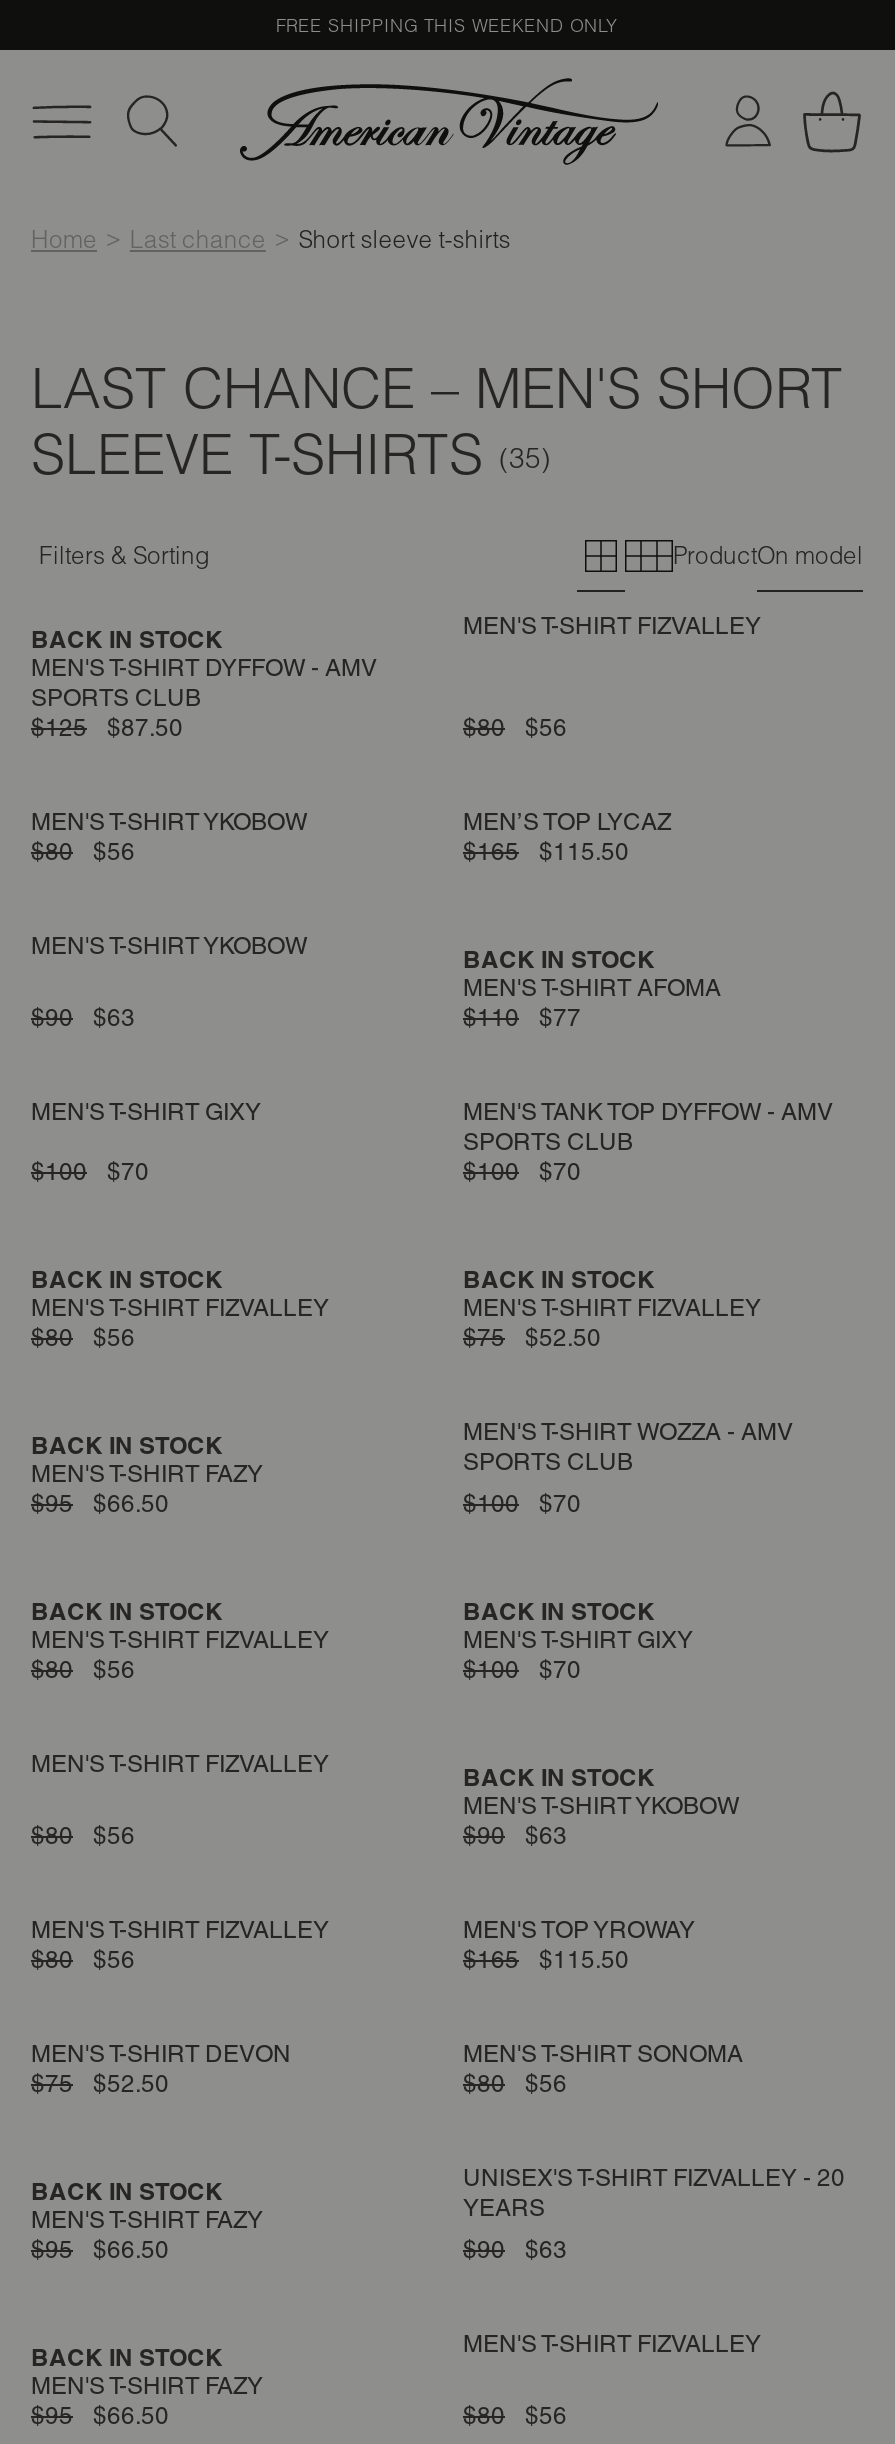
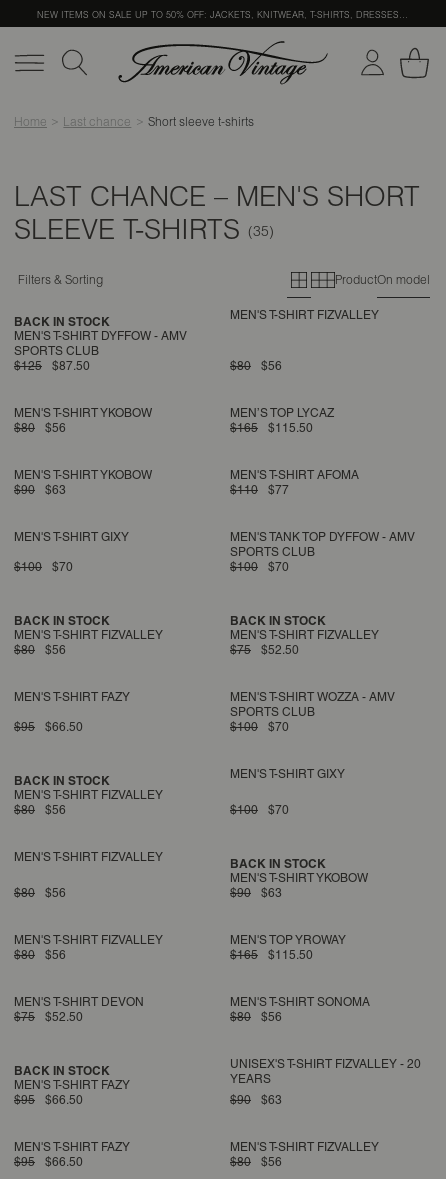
[276,13,618,35] FREE SHIPPING THIS WEEKEND ONLY -> [36,8,407,19] NEW ITEMS ON SALE UP TO 50% OFF: JACKETS, KNITWEAR, T-SHIRTS, DRESSES…
[463,944,655,974] BACK IN STOCK -> none
[31,1430,223,1460] BACK IN STOCK -> none
[463,1596,655,1626] BACK IN STOCK -> none
[31,2342,223,2372] BACK IN STOCK -> none

